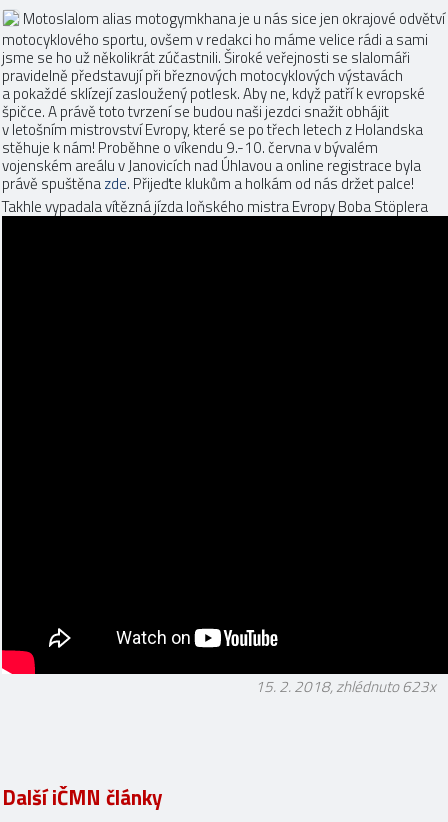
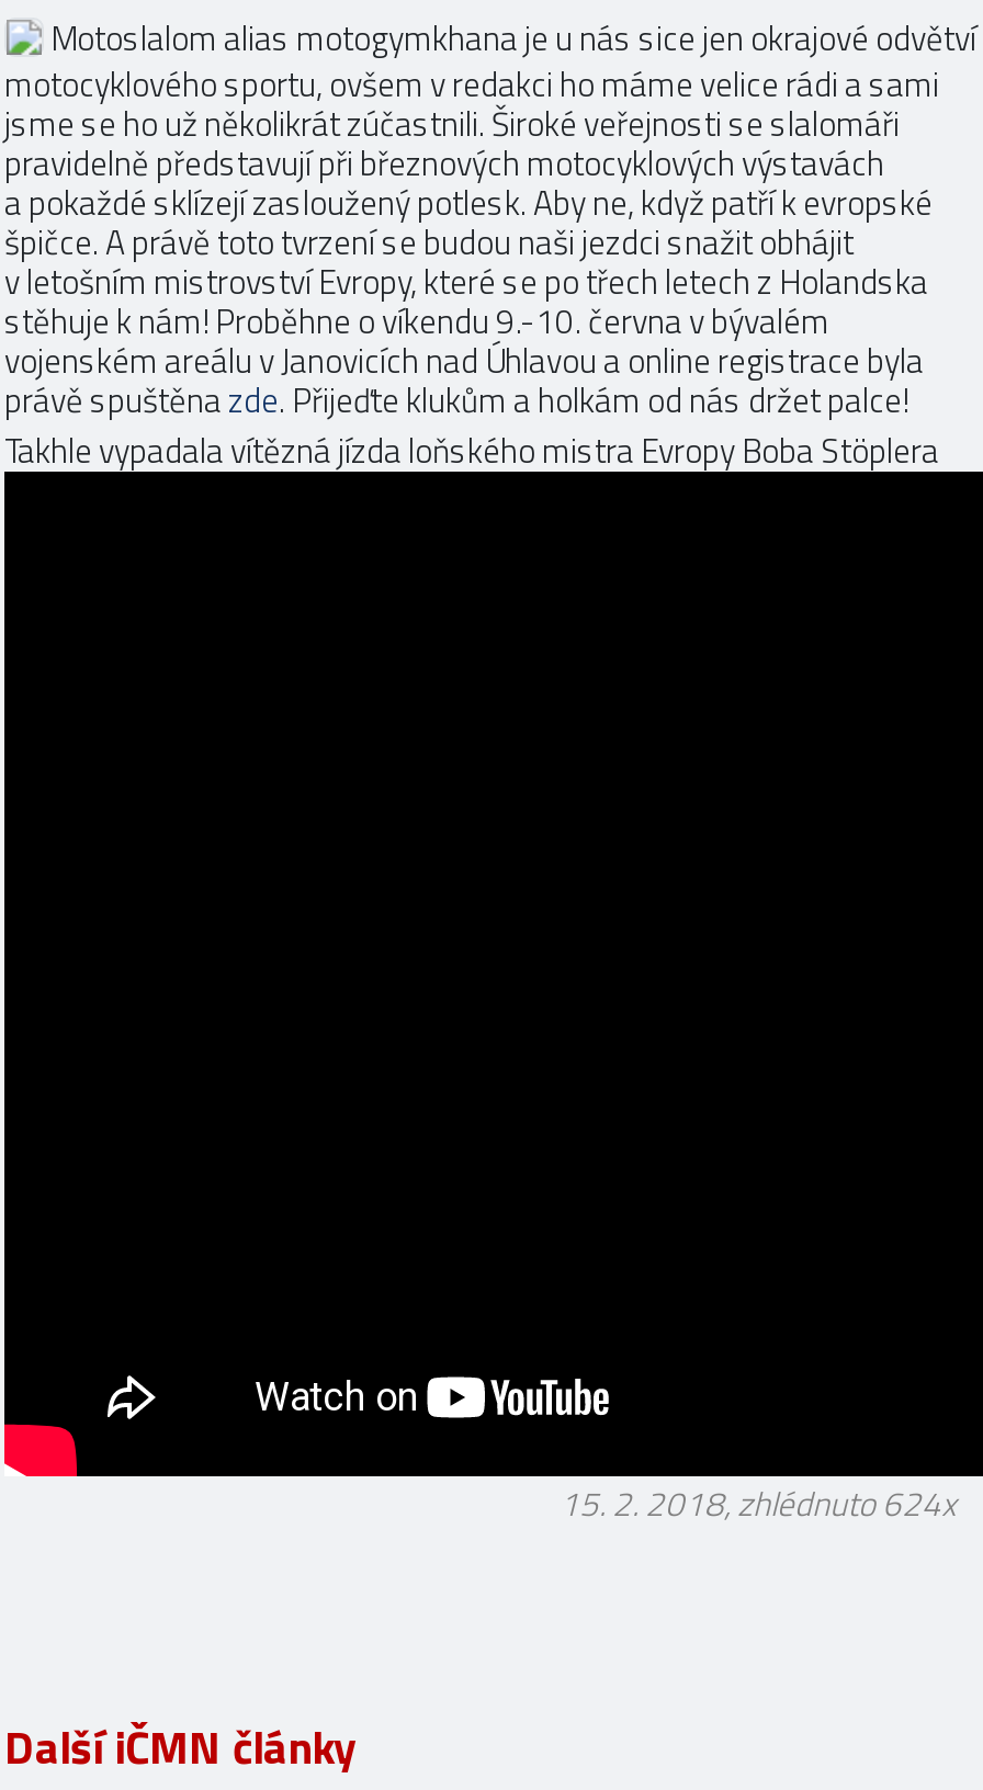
[255,675,436,698] 15. 2. 2018, zhlédnuto 623x -> [560,1477,957,1528] 15. 2. 2018, zhlédnuto 624x

